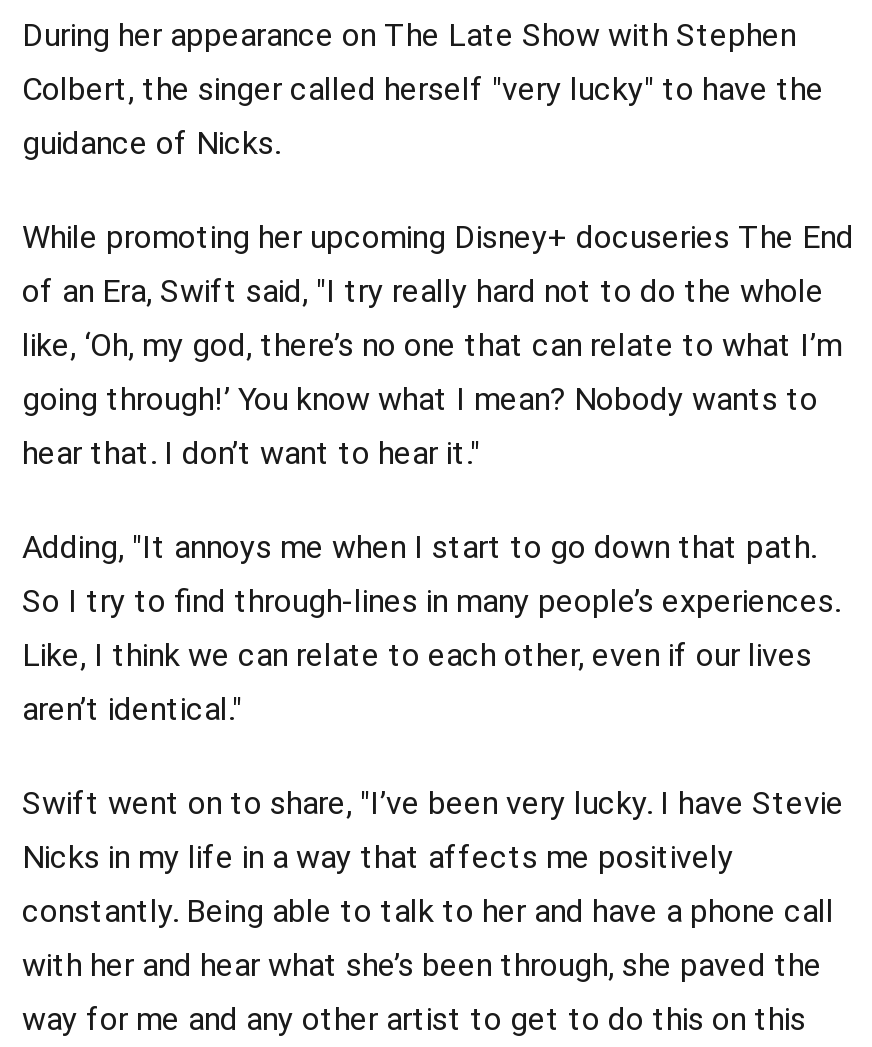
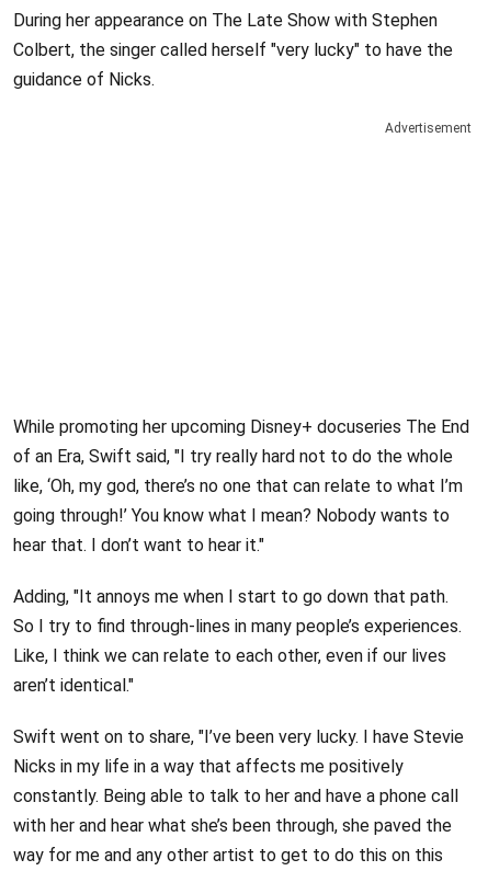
none -> [385,121,472,136] Advertisement

